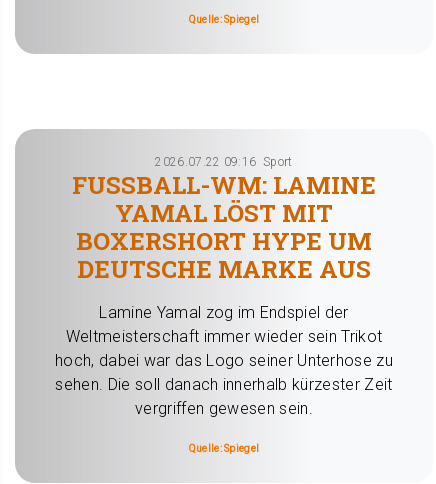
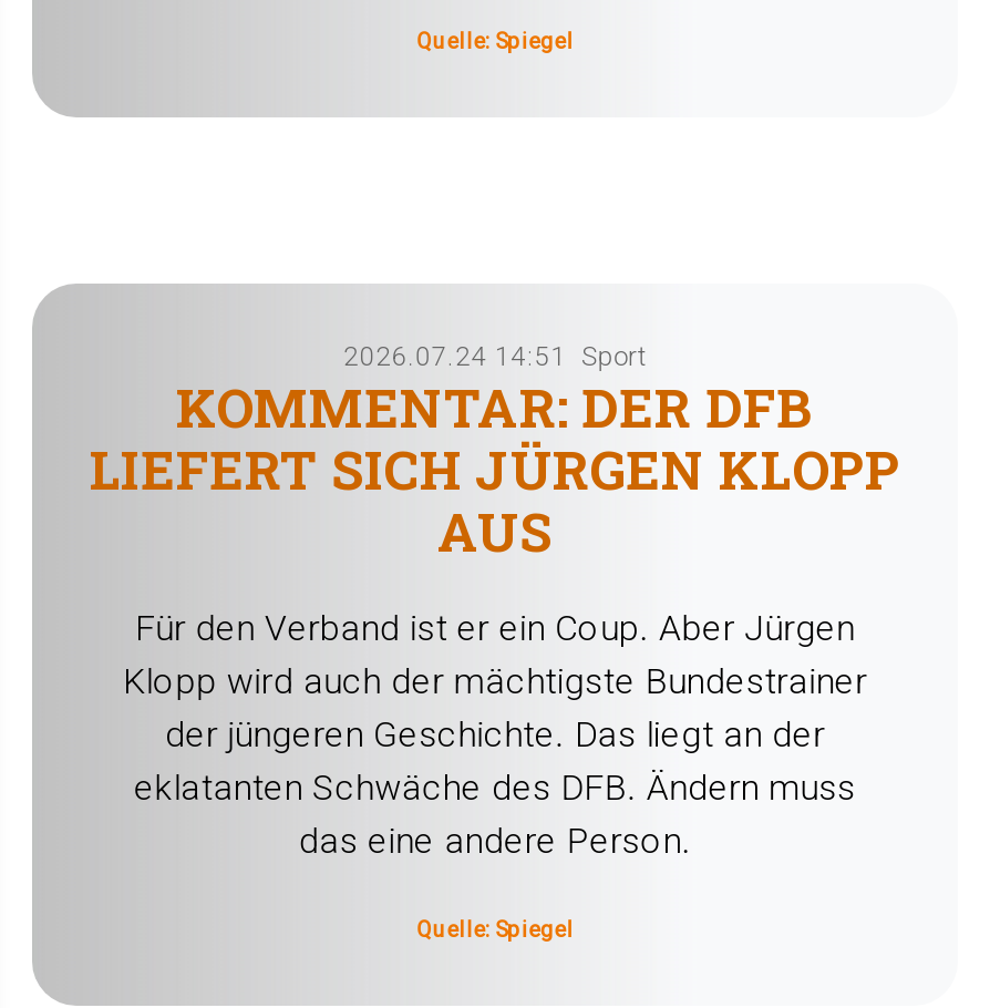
[72,155,376,285] 2026.07.22 09:16 Sport | FUSSBALL-WM: LAMINE Y | AMAL LÖST MIT B | OXERSHORT HYPE UM D | EUTSCHE MARKE AUS -> [90,341,900,567] 2026.07.24 14:51 Sport | KOMMENTAR: DER DFB | LIEFERT SICH JÜRGEN KLOPP | AUS
[55,303,393,418] Lamine Yamal zog im Endspiel der | Weltmeisterschaft immer wieder sein Trikot | hoch, dabei war das Logo seiner Unterhose zu | sehen. Die soll danach innerhalb kürzester Zeit | vergriffen gewesen sein. -> [123,607,867,862] Für den Verband ist er ein Coup. Aber Jürgen | Klopp wird auch der mächtigste Bundestrainer | der jüngeren Geschichte. Das liegt an der | eklatanten Schwäche des DFB. Ändern muss | das eine andere Person.

